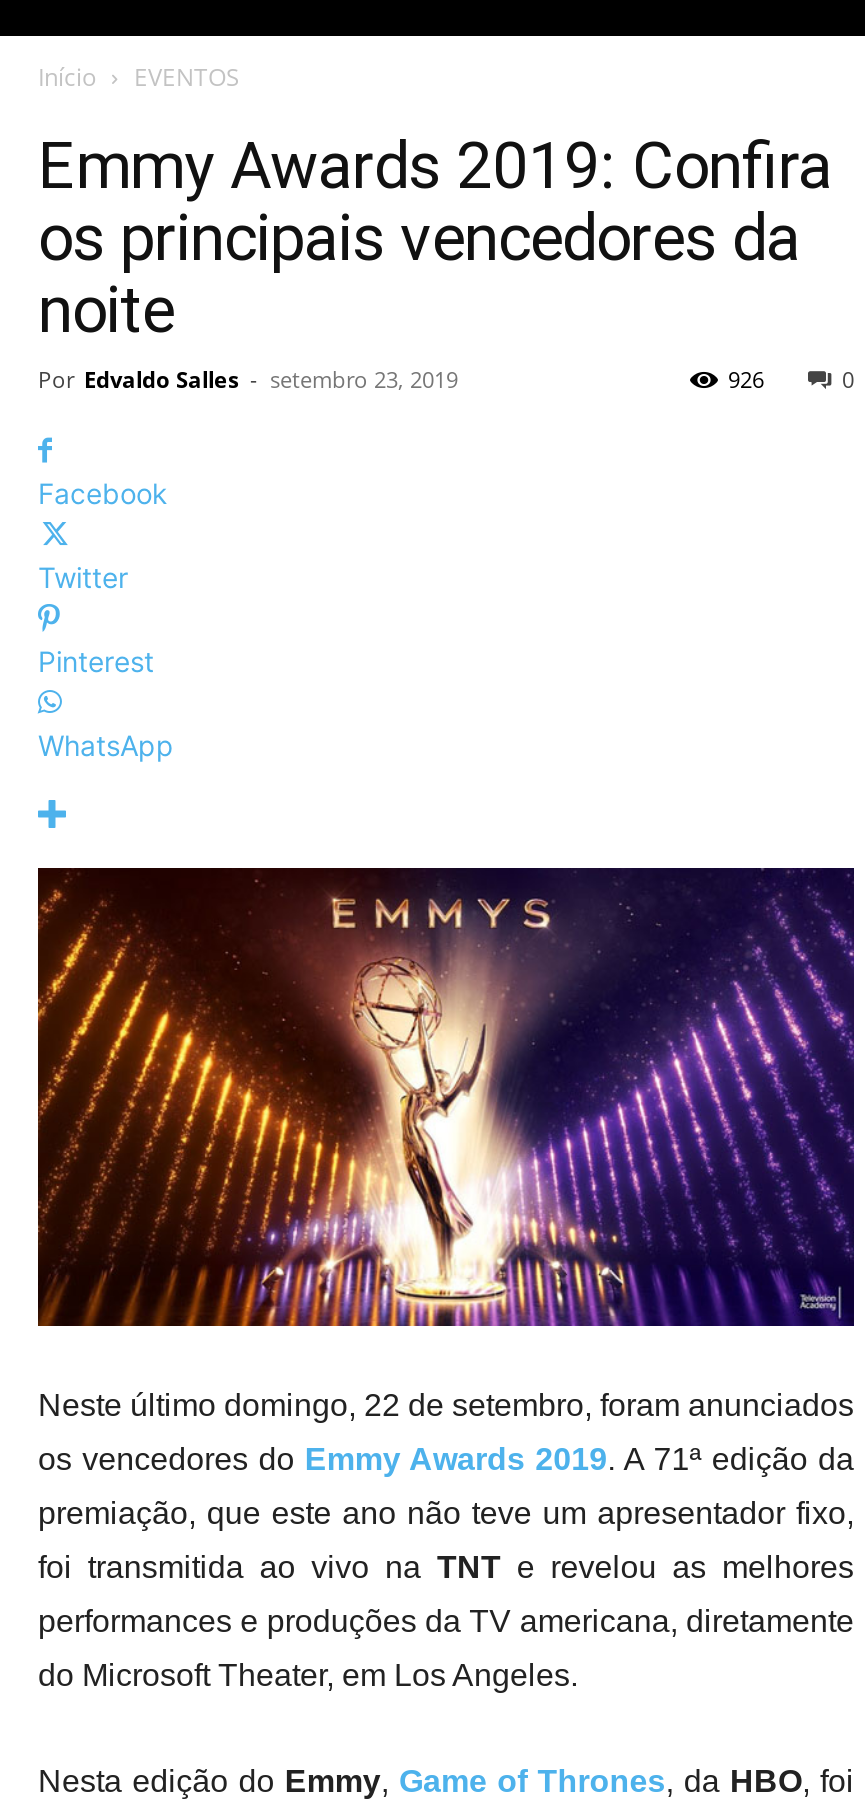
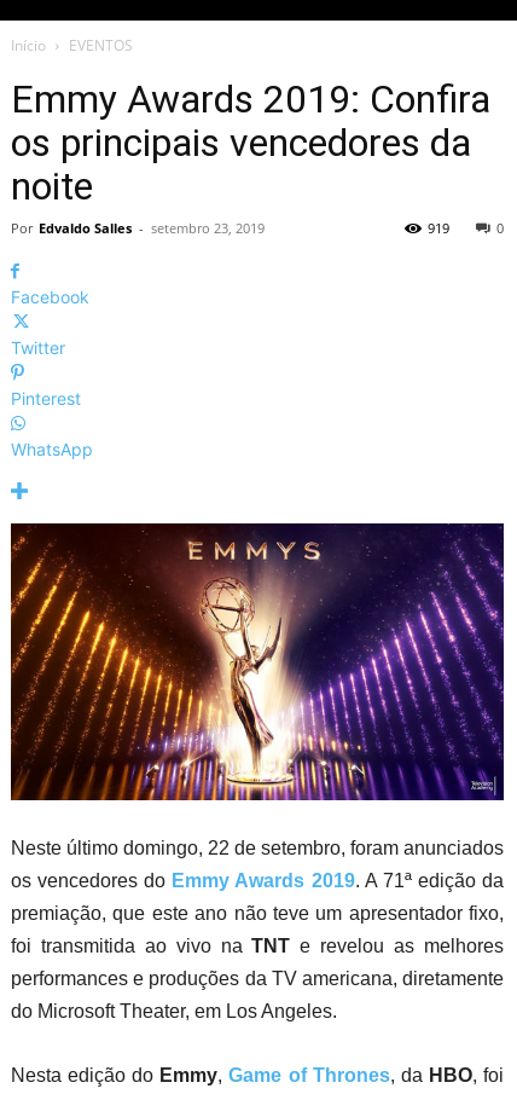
[728,363,764,393] 926 -> [428,218,449,236] 919

